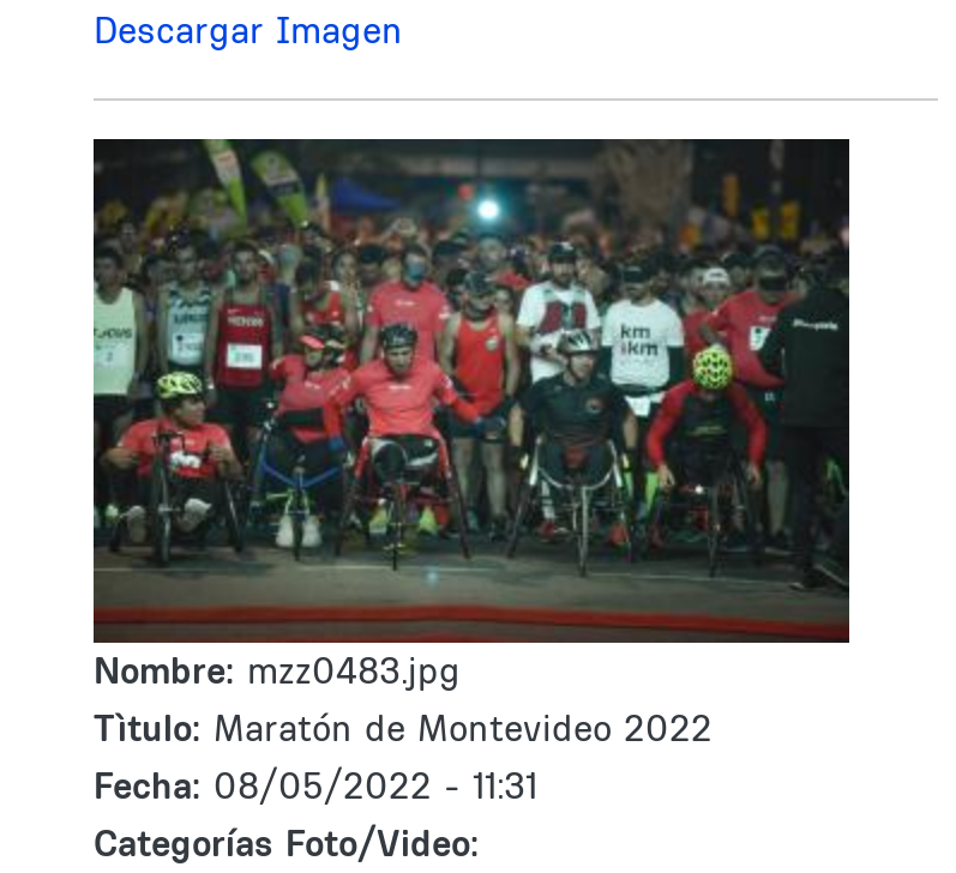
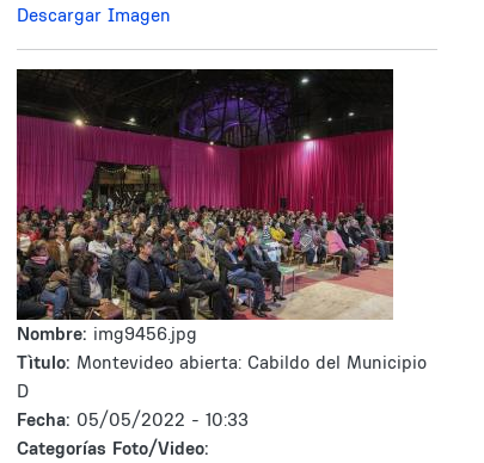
[91,137,852,808] [image] | Nombre: mzz0483.jpg | Tìtulo: Maratón de Montevideo 2022 | Fecha: 08/05/2022 - 11:31 -> [16,68,427,431] [image] | Nombre: img9456.jpg | Tìtulo: Montevideo abierta: Cabildo del Municipio | D | Fecha: 05/05/2022 - 10:33

